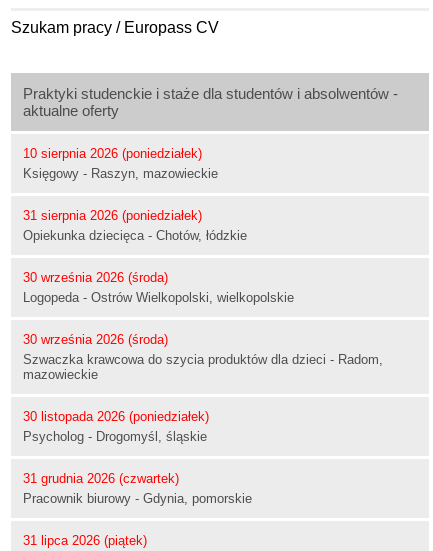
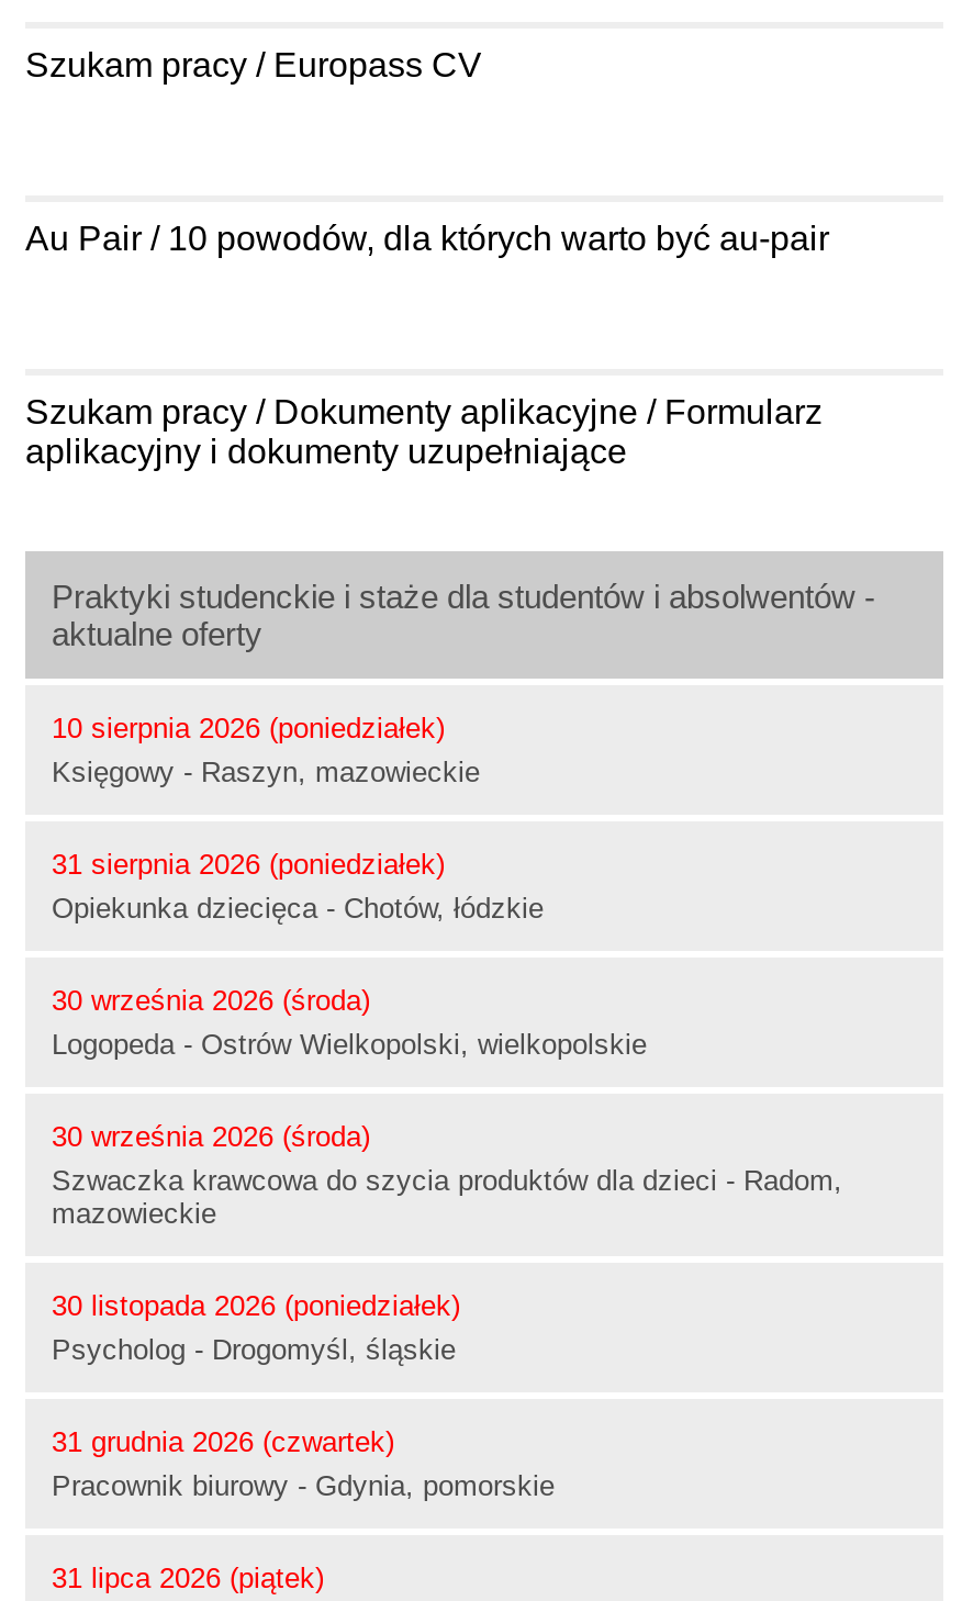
none -> [25,220,829,258] Au Pair / 10 powodów, dla których warto być au-pair
none -> [25,394,823,471] Szukam pracy / Dokumenty aplikacyjne / Formularz | aplikacyjny i dokumenty uzupełniające

